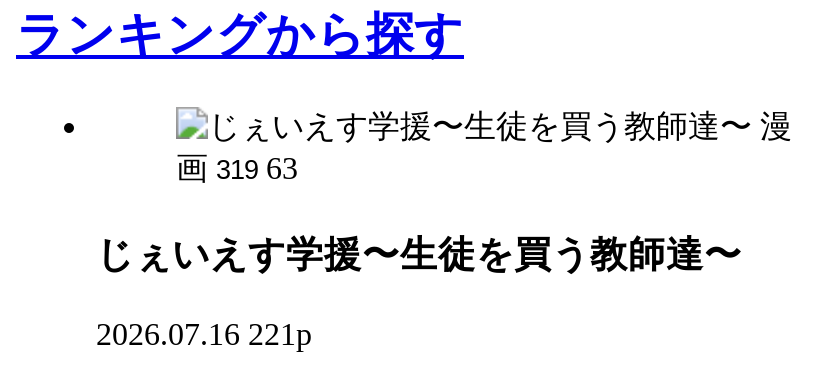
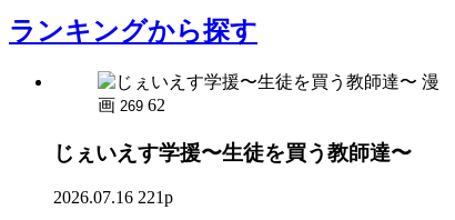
[176,151,298,185] 画 319 63 -> [98,96,165,114] 画 269 62

